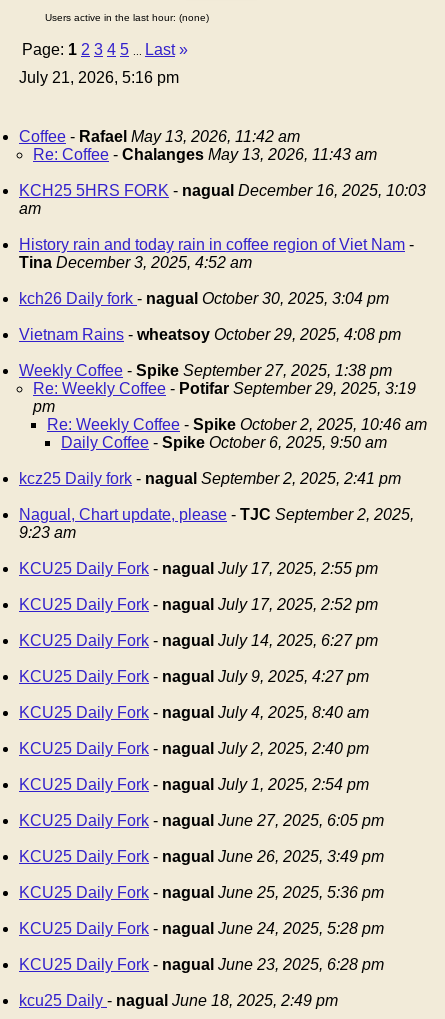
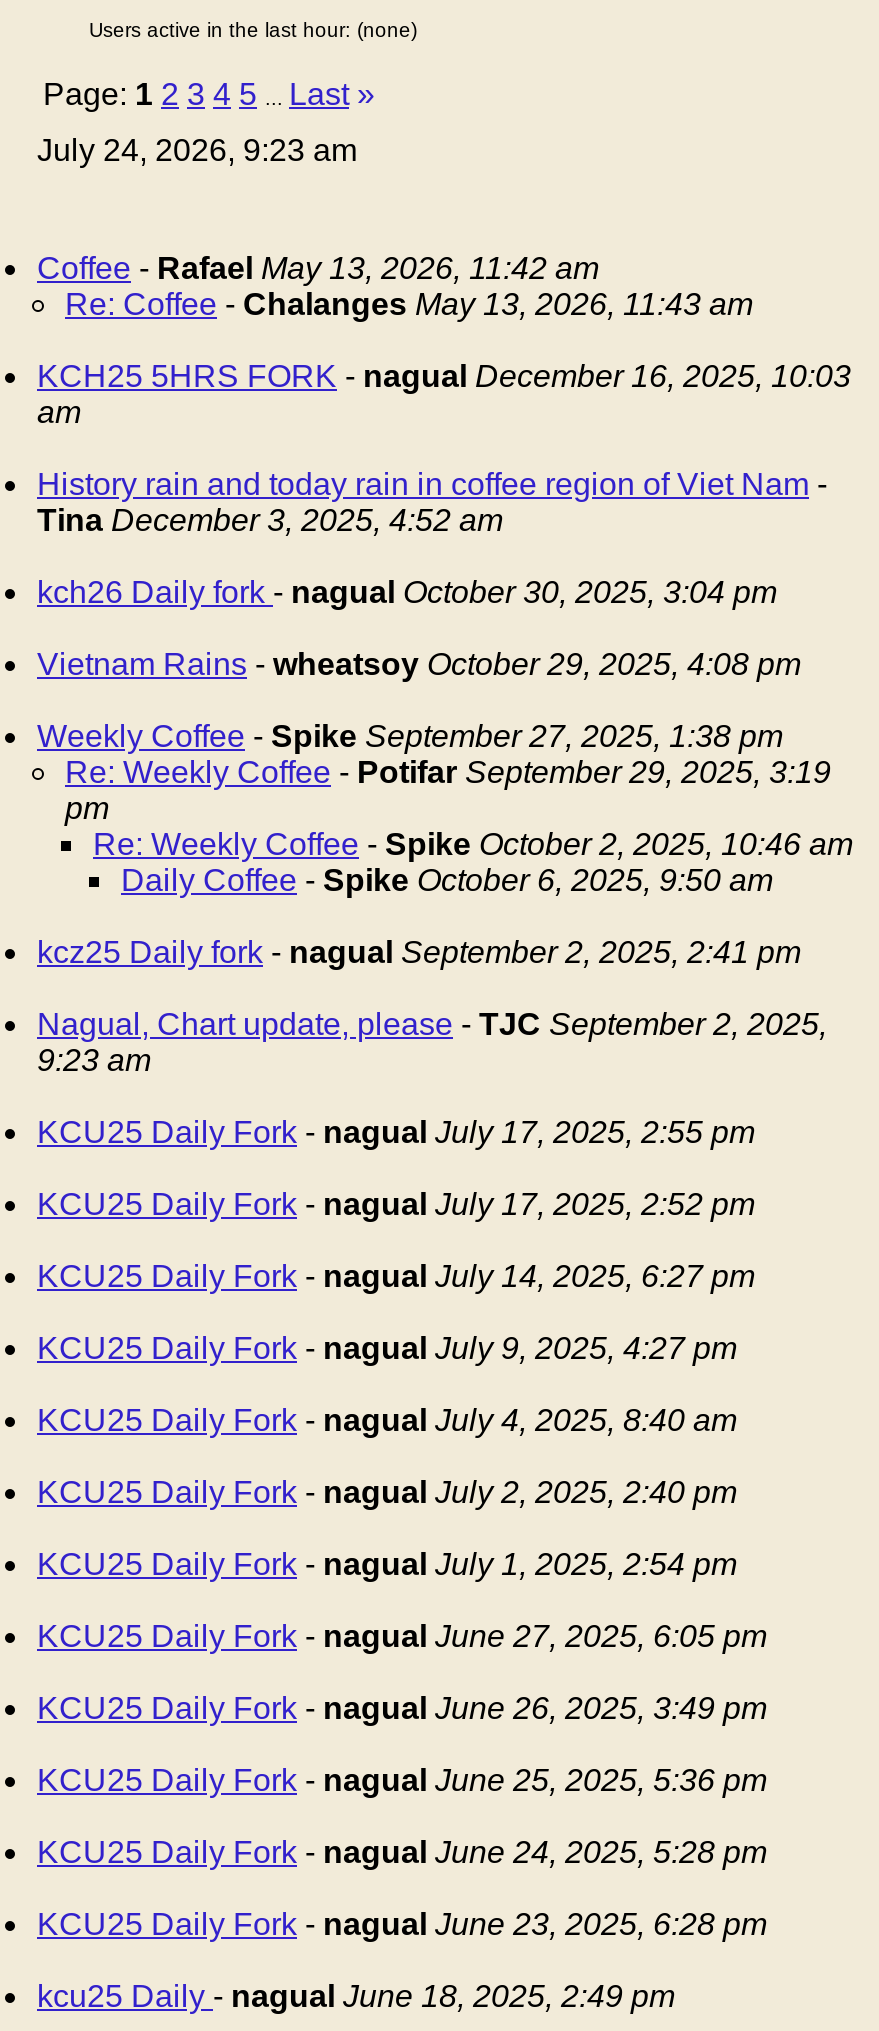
[19,69,187,86] July 21, 2026, 5:16 pm -> [37,133,373,167] July 24, 2026, 9:23 am

